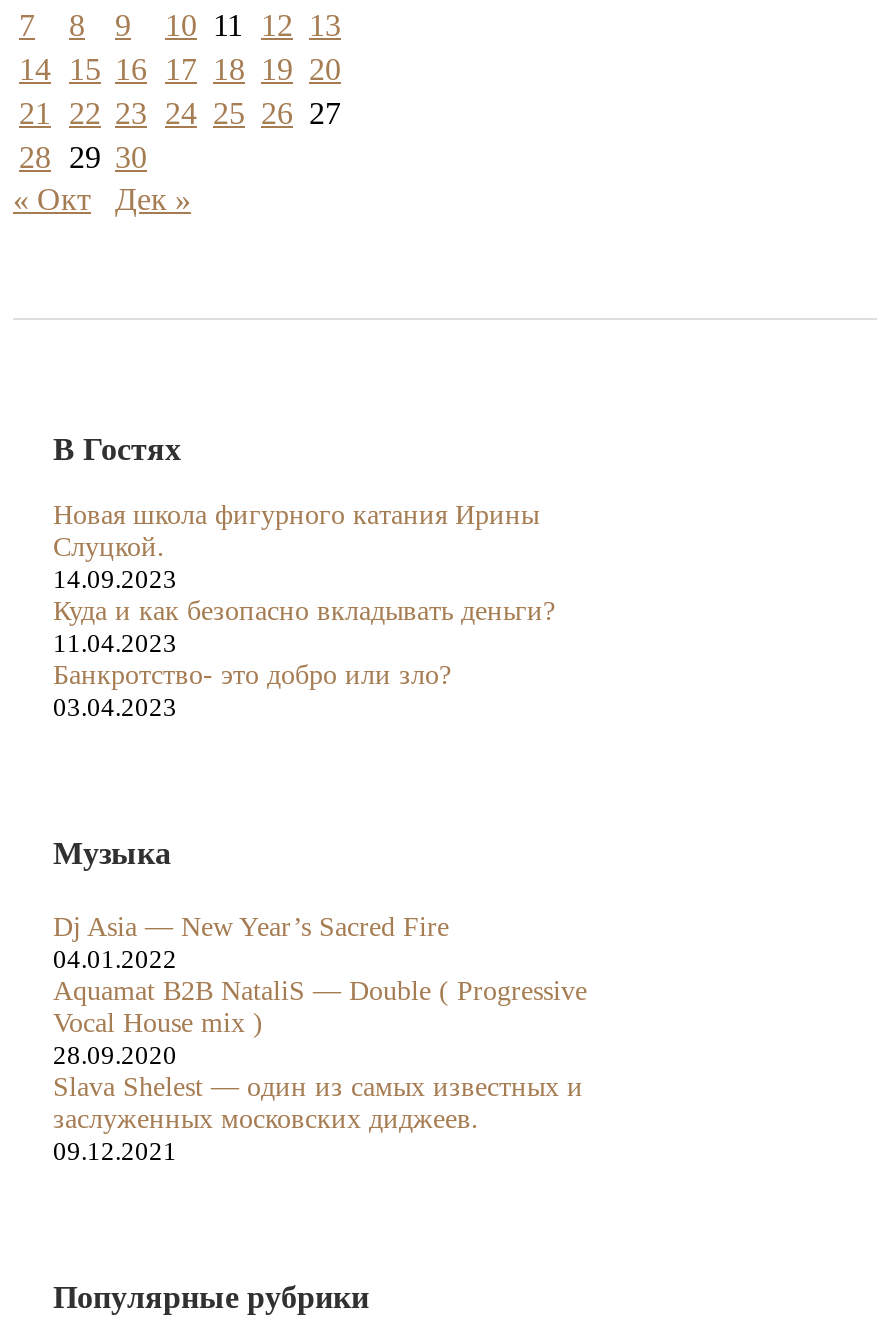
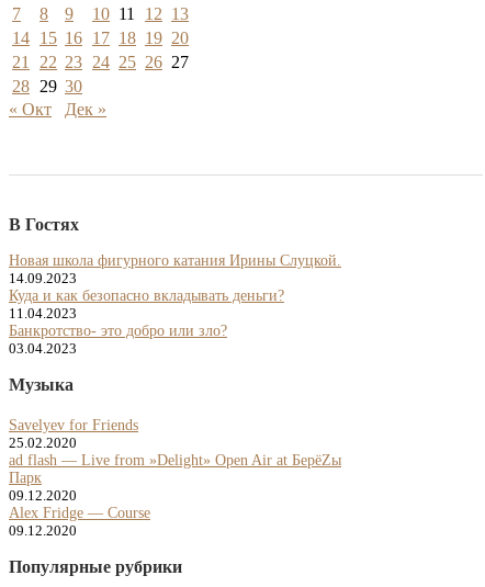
[53,911,587,1165] Dj Asia — New Year’s Sacred Fire | 04.01.2022 | Aquamat B2B NataliS — Double ( Progressive | Vocal House mix ) | 28.09.2020 | Slava Shelest — один из самых известных и | заслуженных московских диджеев. | 09.12.2021 -> [9,417,341,538] Savelyev for Friends | 25.02.2020 | ad flash — Live from »Delight» Open Air at БерёZы | Парк | 09.12.2020 | Alex Fridge — Course | 09.12.2020

